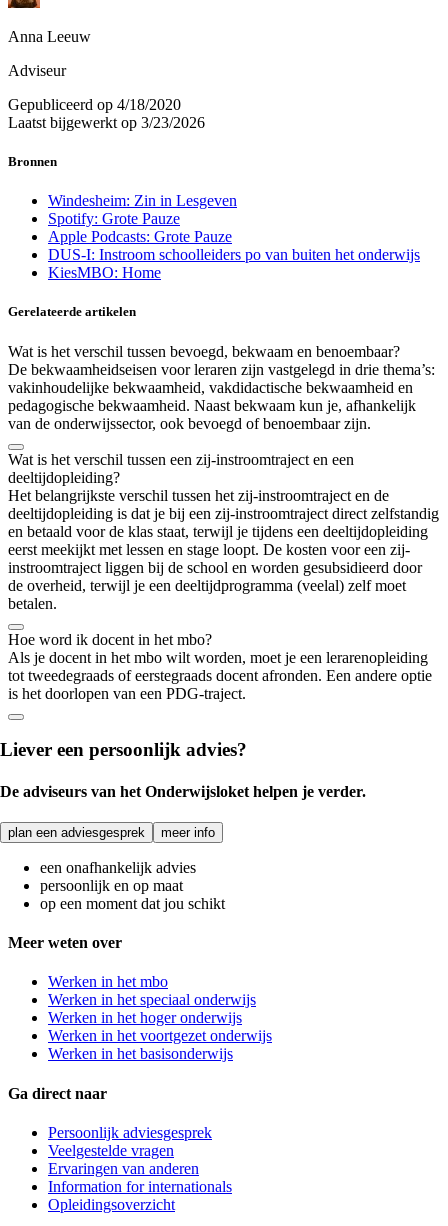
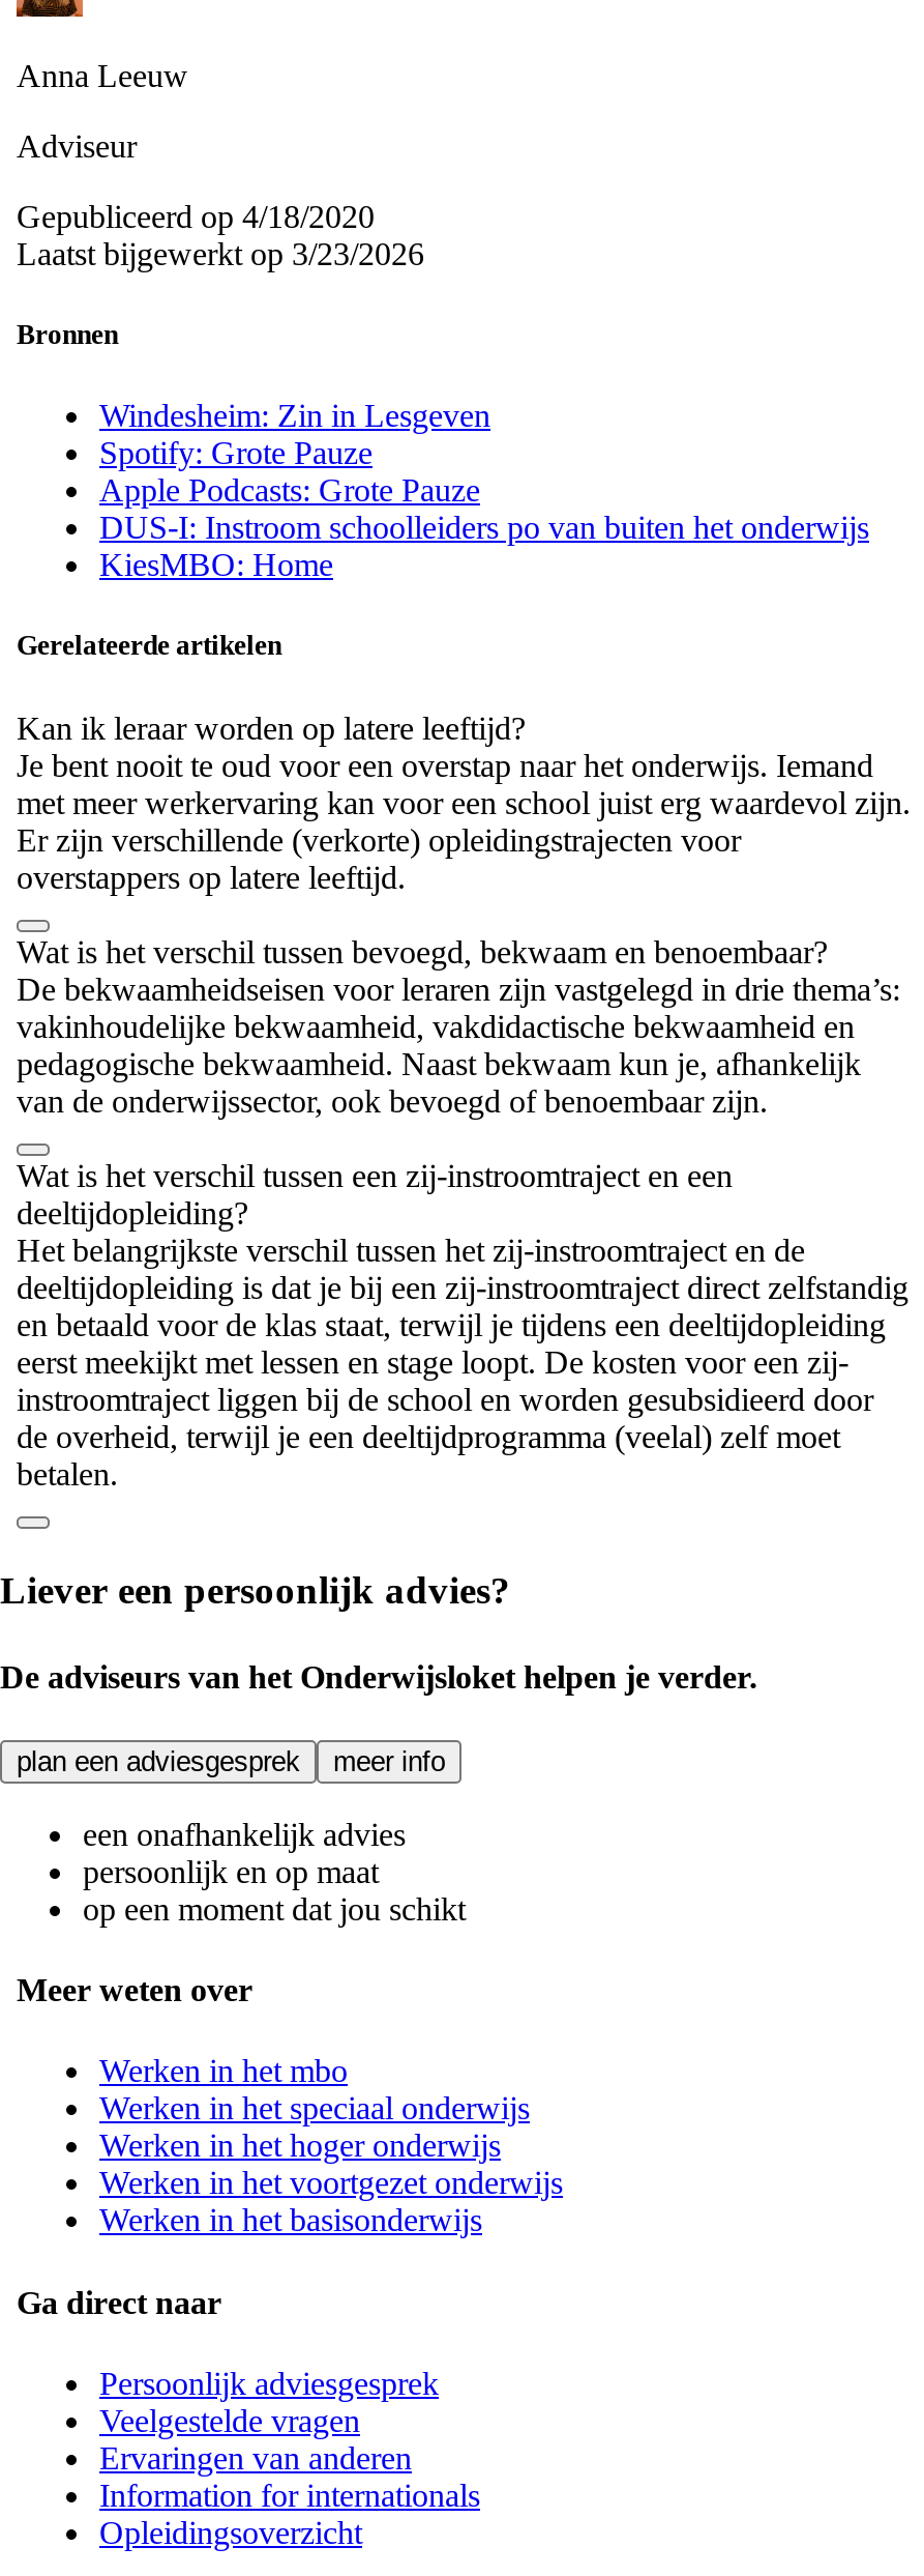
none -> [17,710,911,894] Kan ik leraar worden op latere leeftijd? | Je bent nooit te oud voor een overstap naar het onderwijs. Iemand | met meer werkervaring kan voor een school juist erg waardevol zijn. | Er zijn verschillende (verkorte) opleidingstrajecten voor | overstappers op latere leeftijd.
moved [8,343,439,612] -> [17,933,908,1491]: Wat is het verschil tussen bevoegd, bekwaam en benoembaar? | De bekwaamheidseisen voor leraren zijn vastgelegd in drie thema’s: | vakinhoudelijke bekwaamheid, vakdidactische bekwaamheid en | ... | de overheid, terwijl je een deeltijdprogramma (veelal) zelf moet | betalen.
[8,631,432,702] Hoe word ik docent in het mbo? | Als je docent in het mbo wilt worden, moet je een lerarenopleiding | tot tweedegraads of eerstegraads docent afronden. Een andere optie | is het doorlopen van een PDG-traject. -> none

